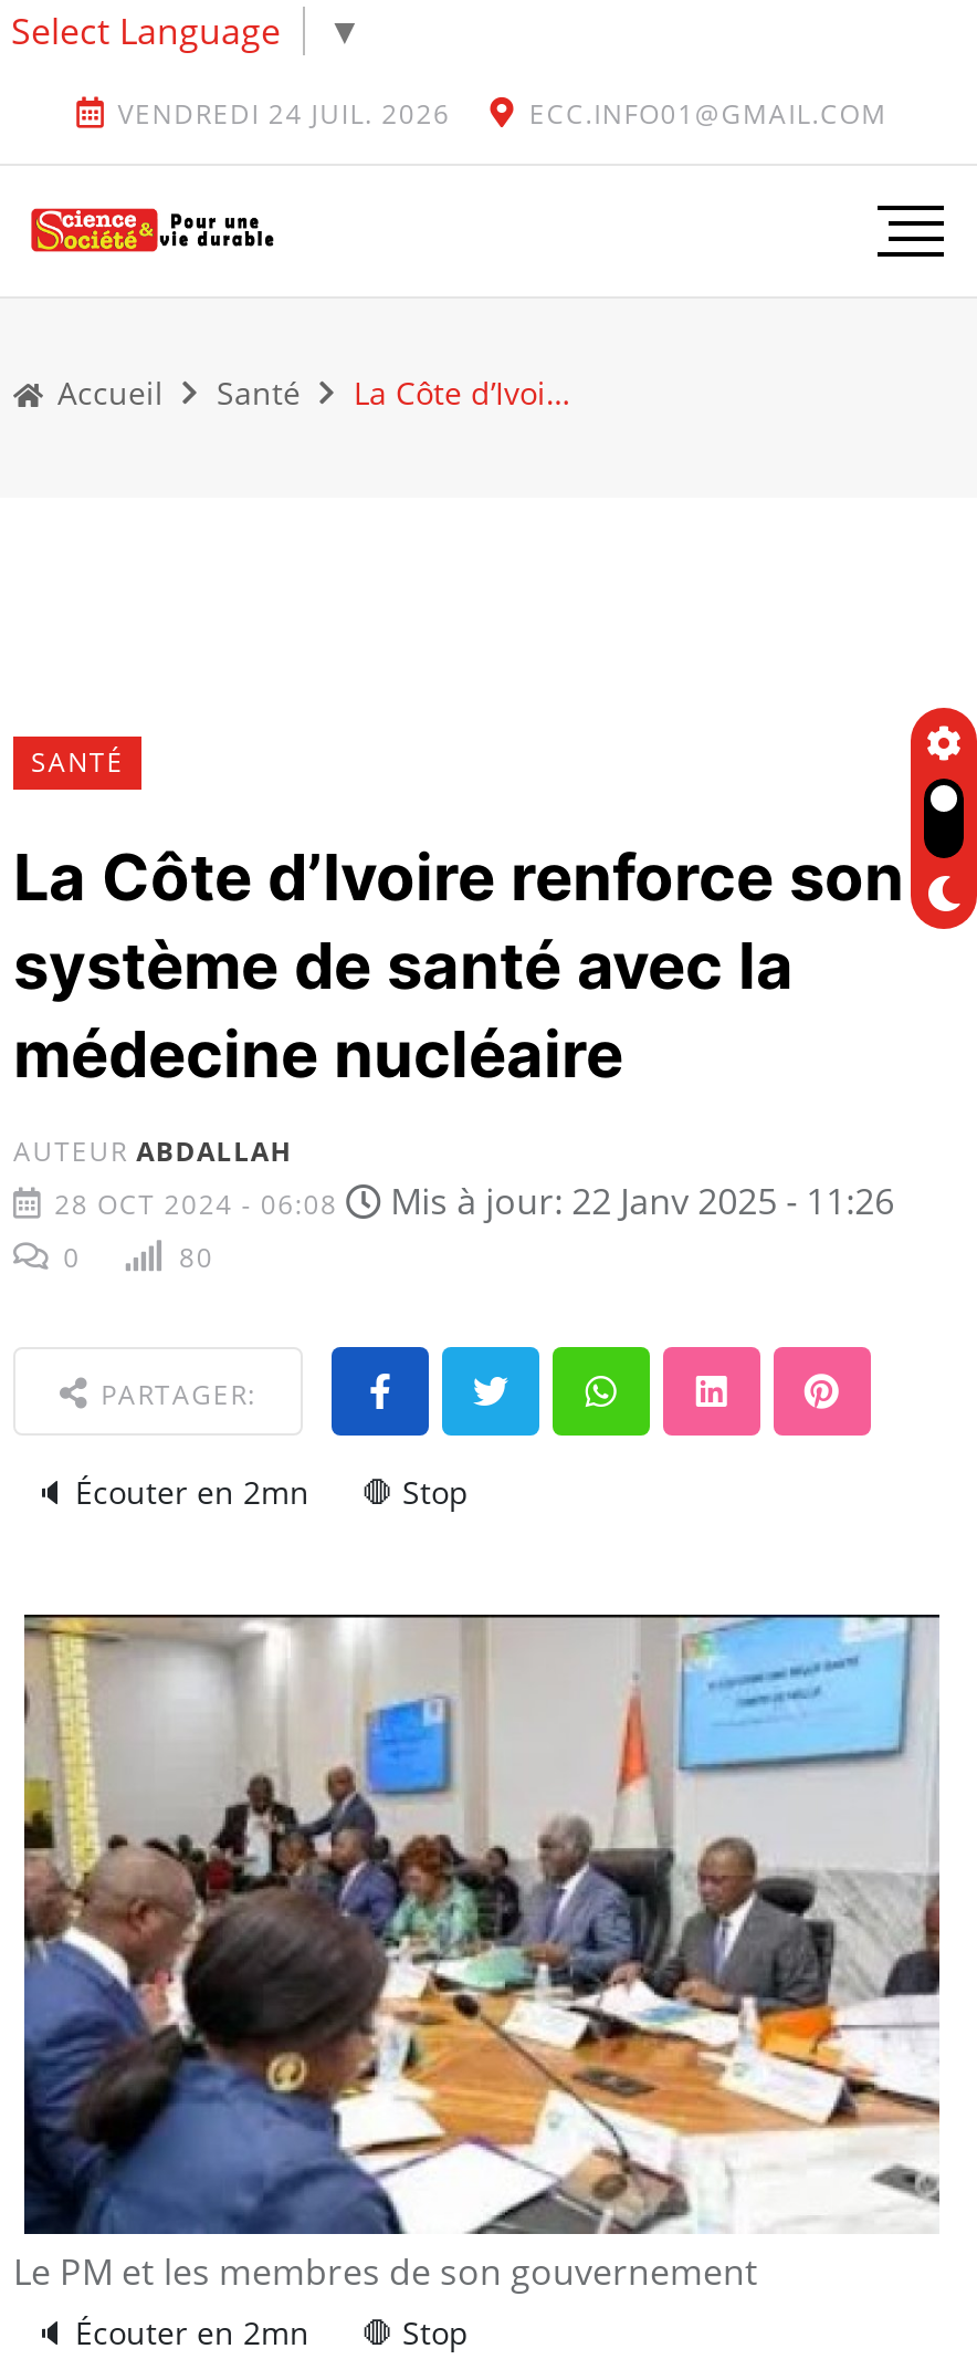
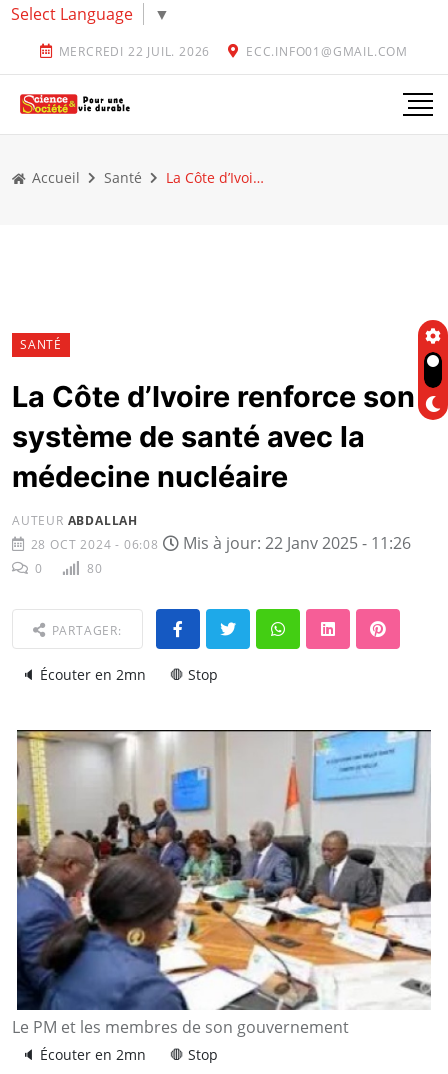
[118,94,450,132] VENDREDI 24 JUIL. 2026 -> [59,43,210,60] MERCREDI 22 JUIL. 2026

